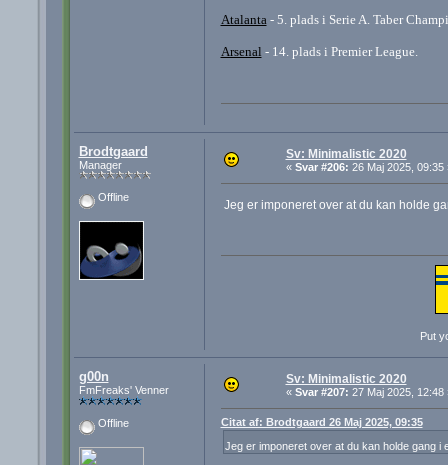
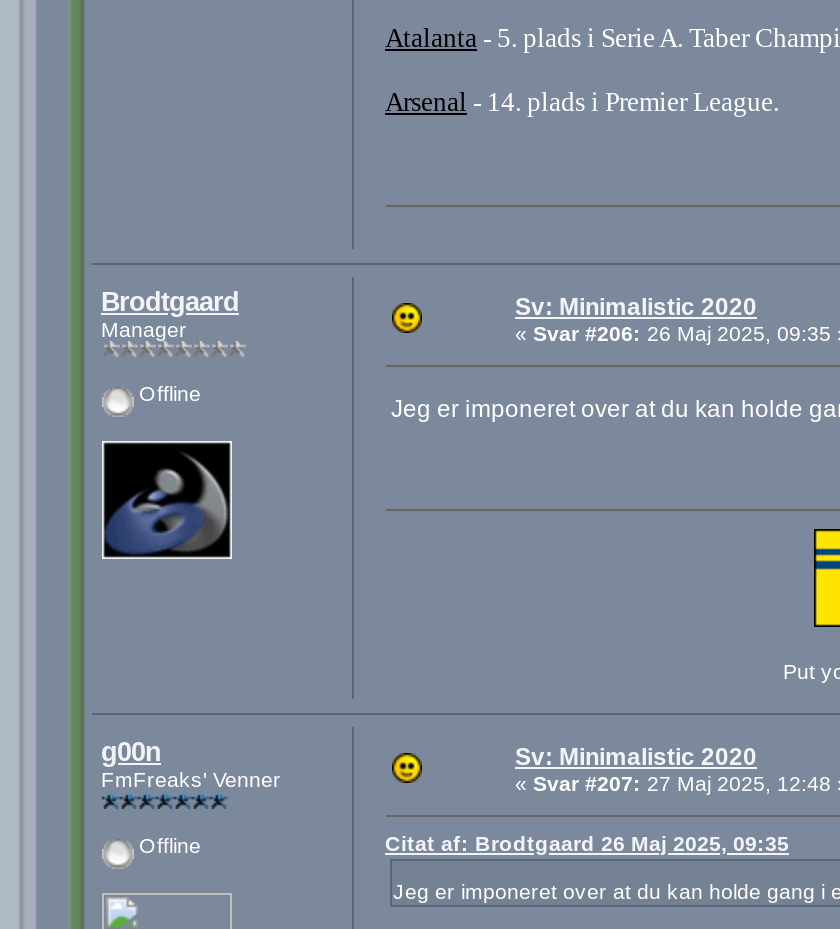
[86,230,142,272] [image] -> [118,455,226,543] [image]

